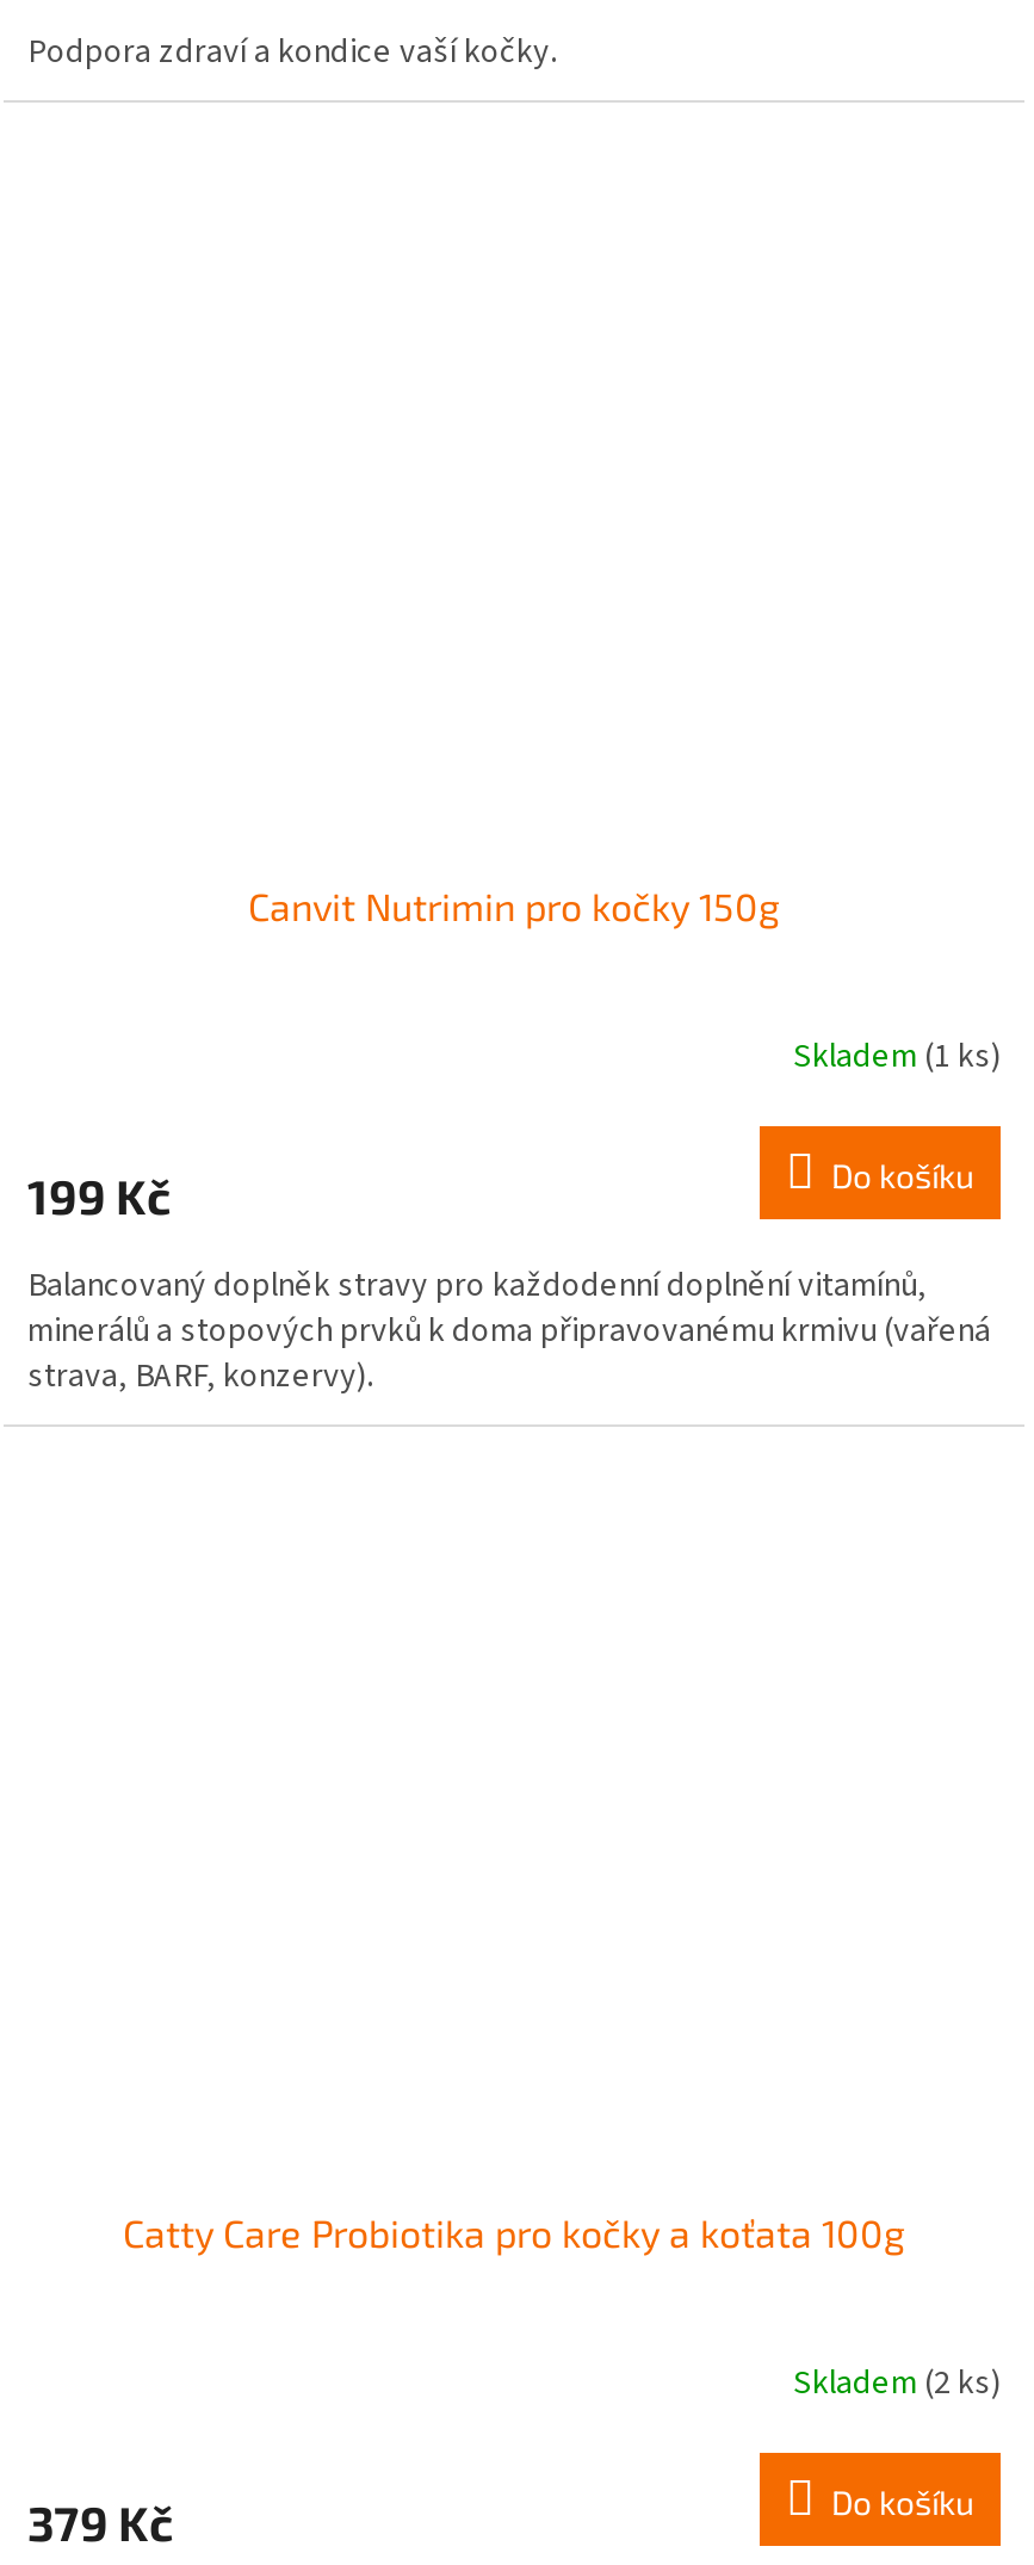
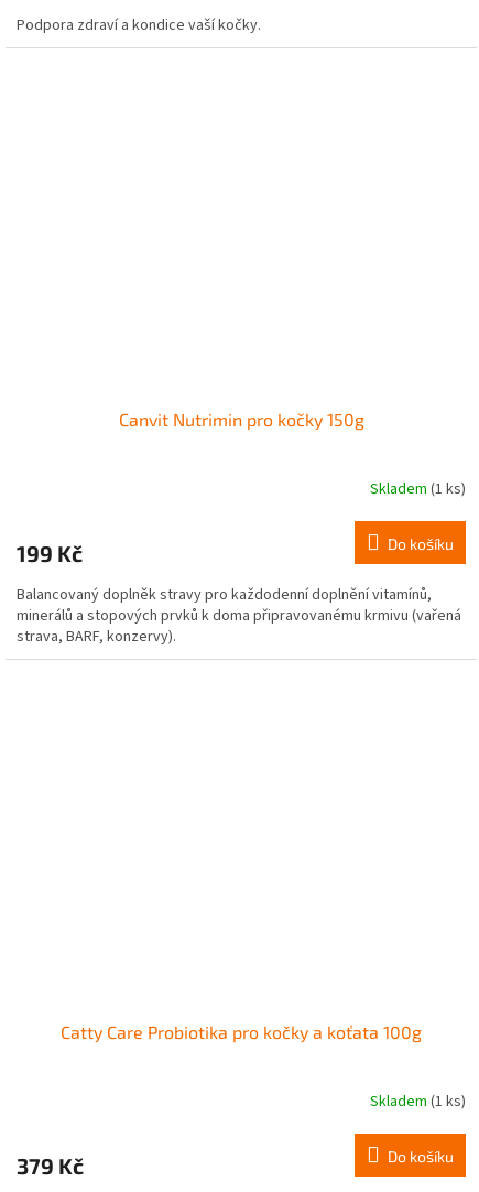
[793,2359,1001,2407] Skladem (2 ks) -> [370,1090,466,1112] Skladem (1 ks)

